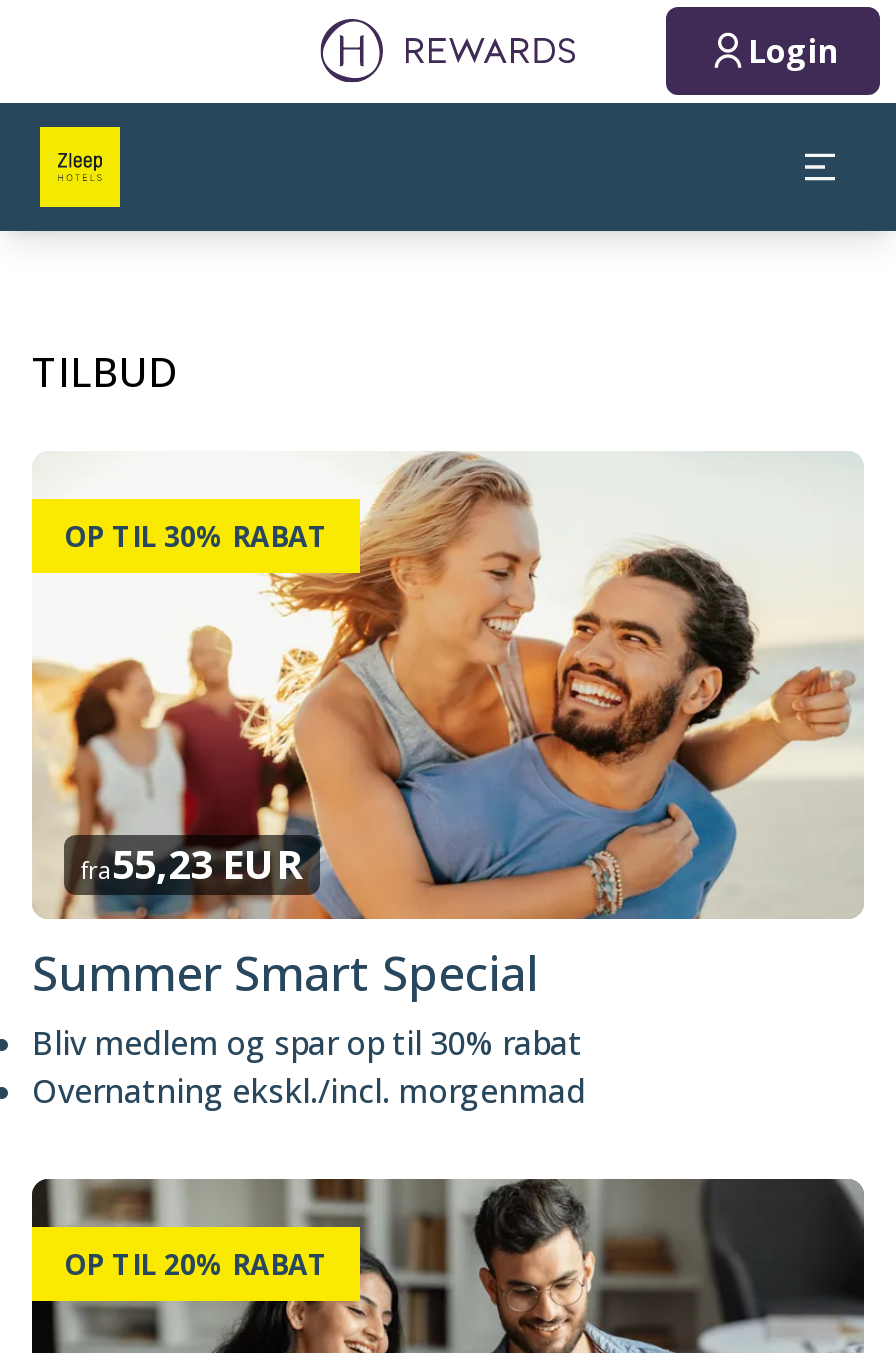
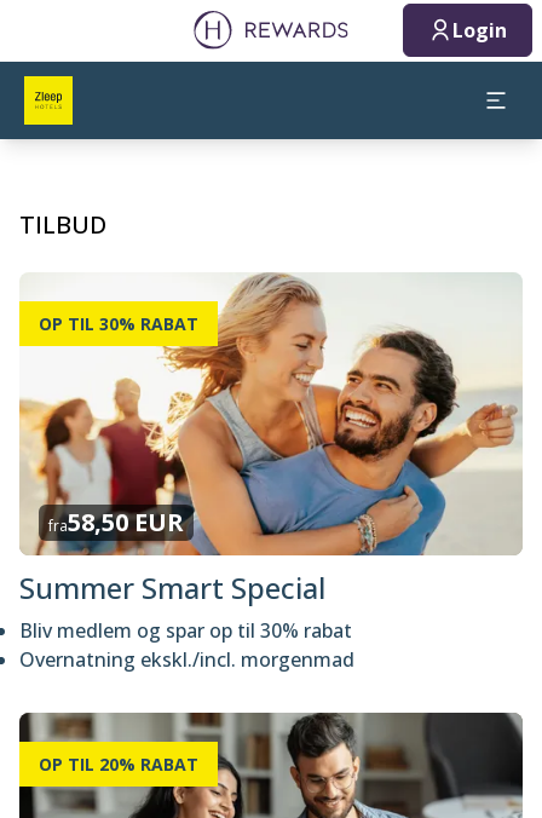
[80,837,304,891] fra55,23 EUR -> [48,506,184,538] fra58,50 EUR

